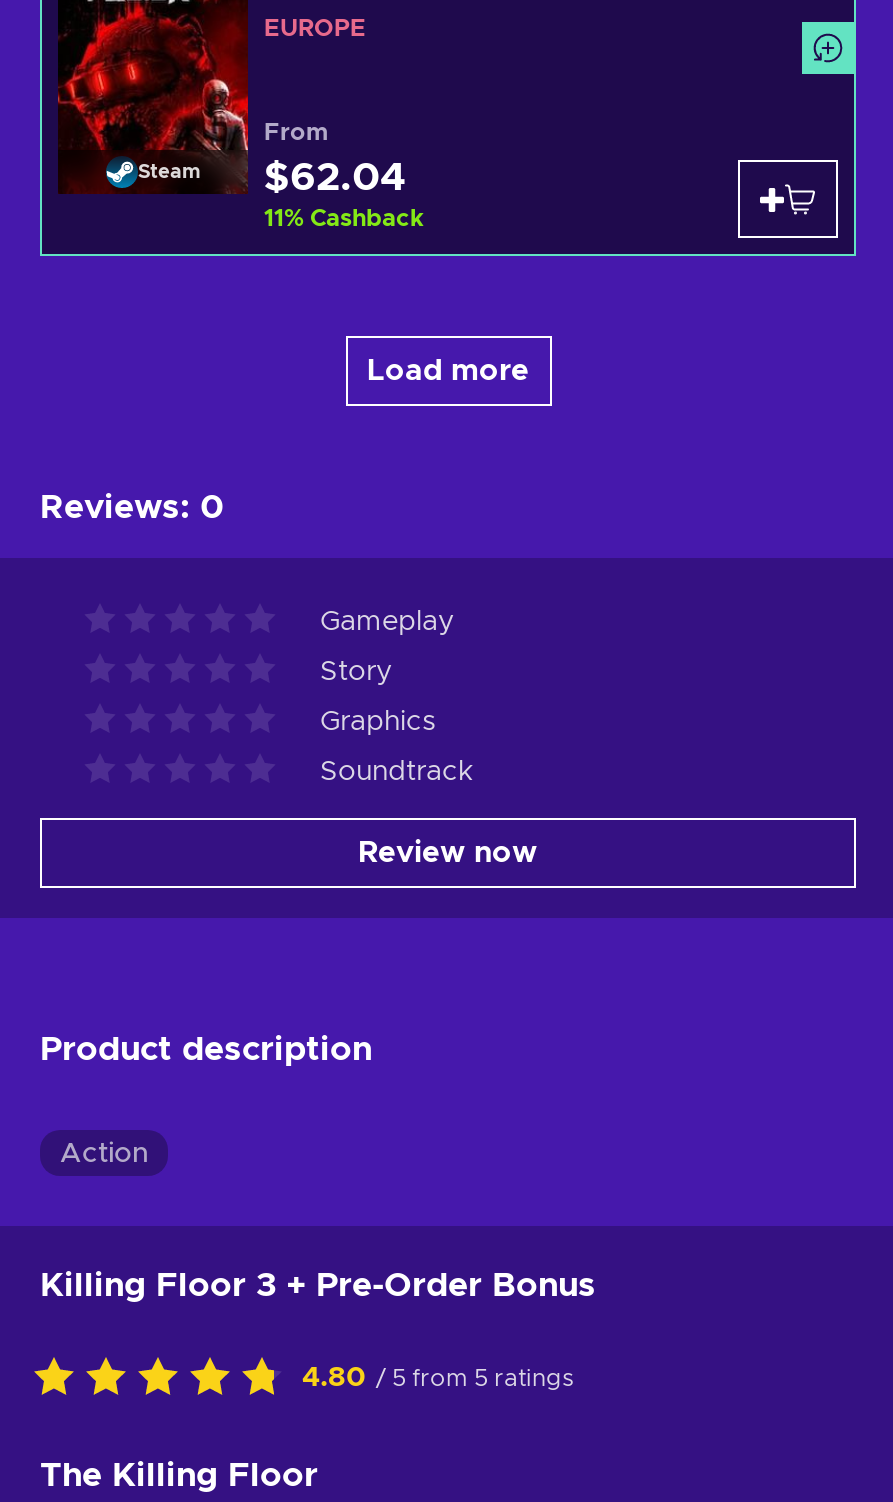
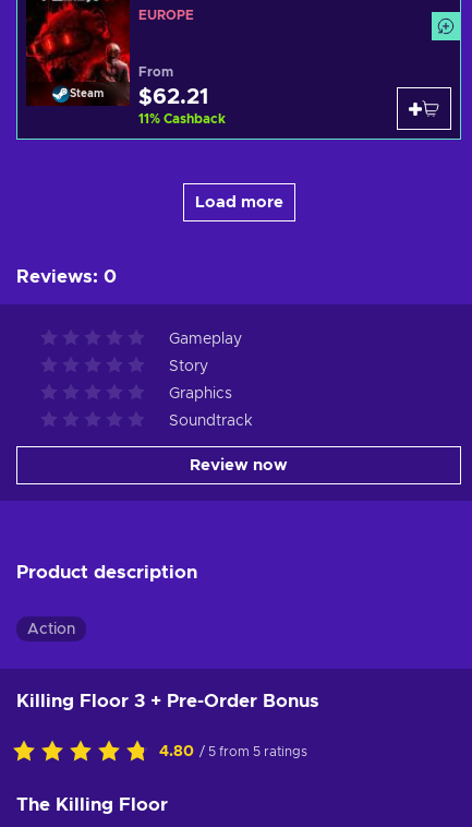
[264,157,406,197] $62.04 -> [138,86,208,108] $62.21

